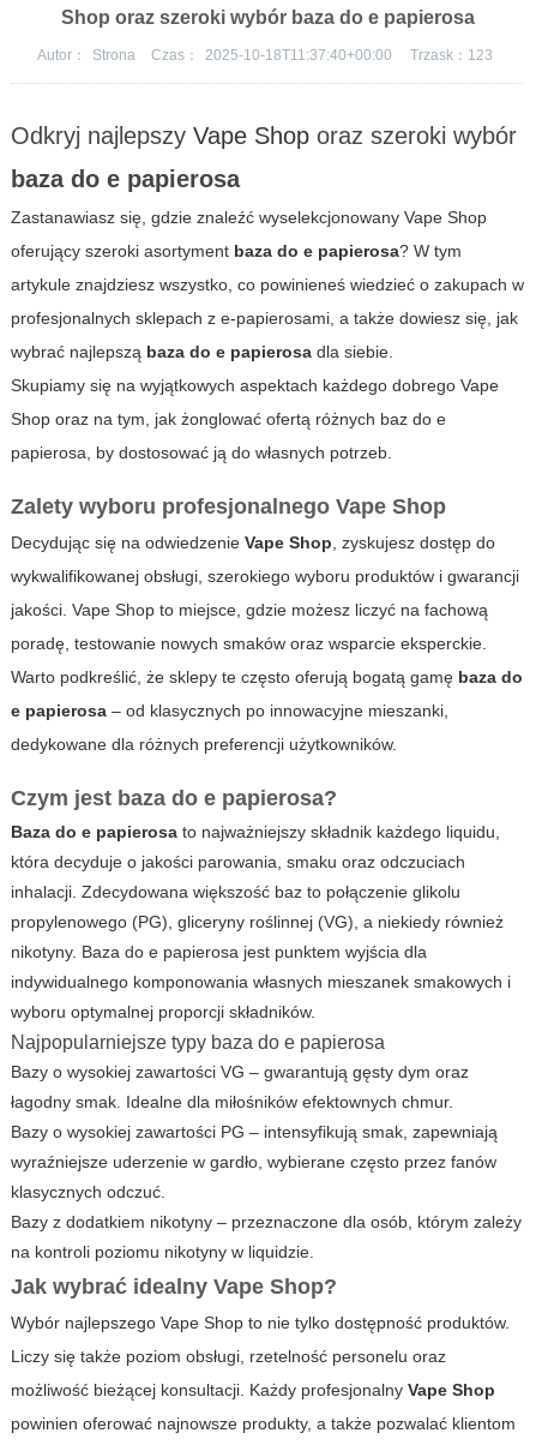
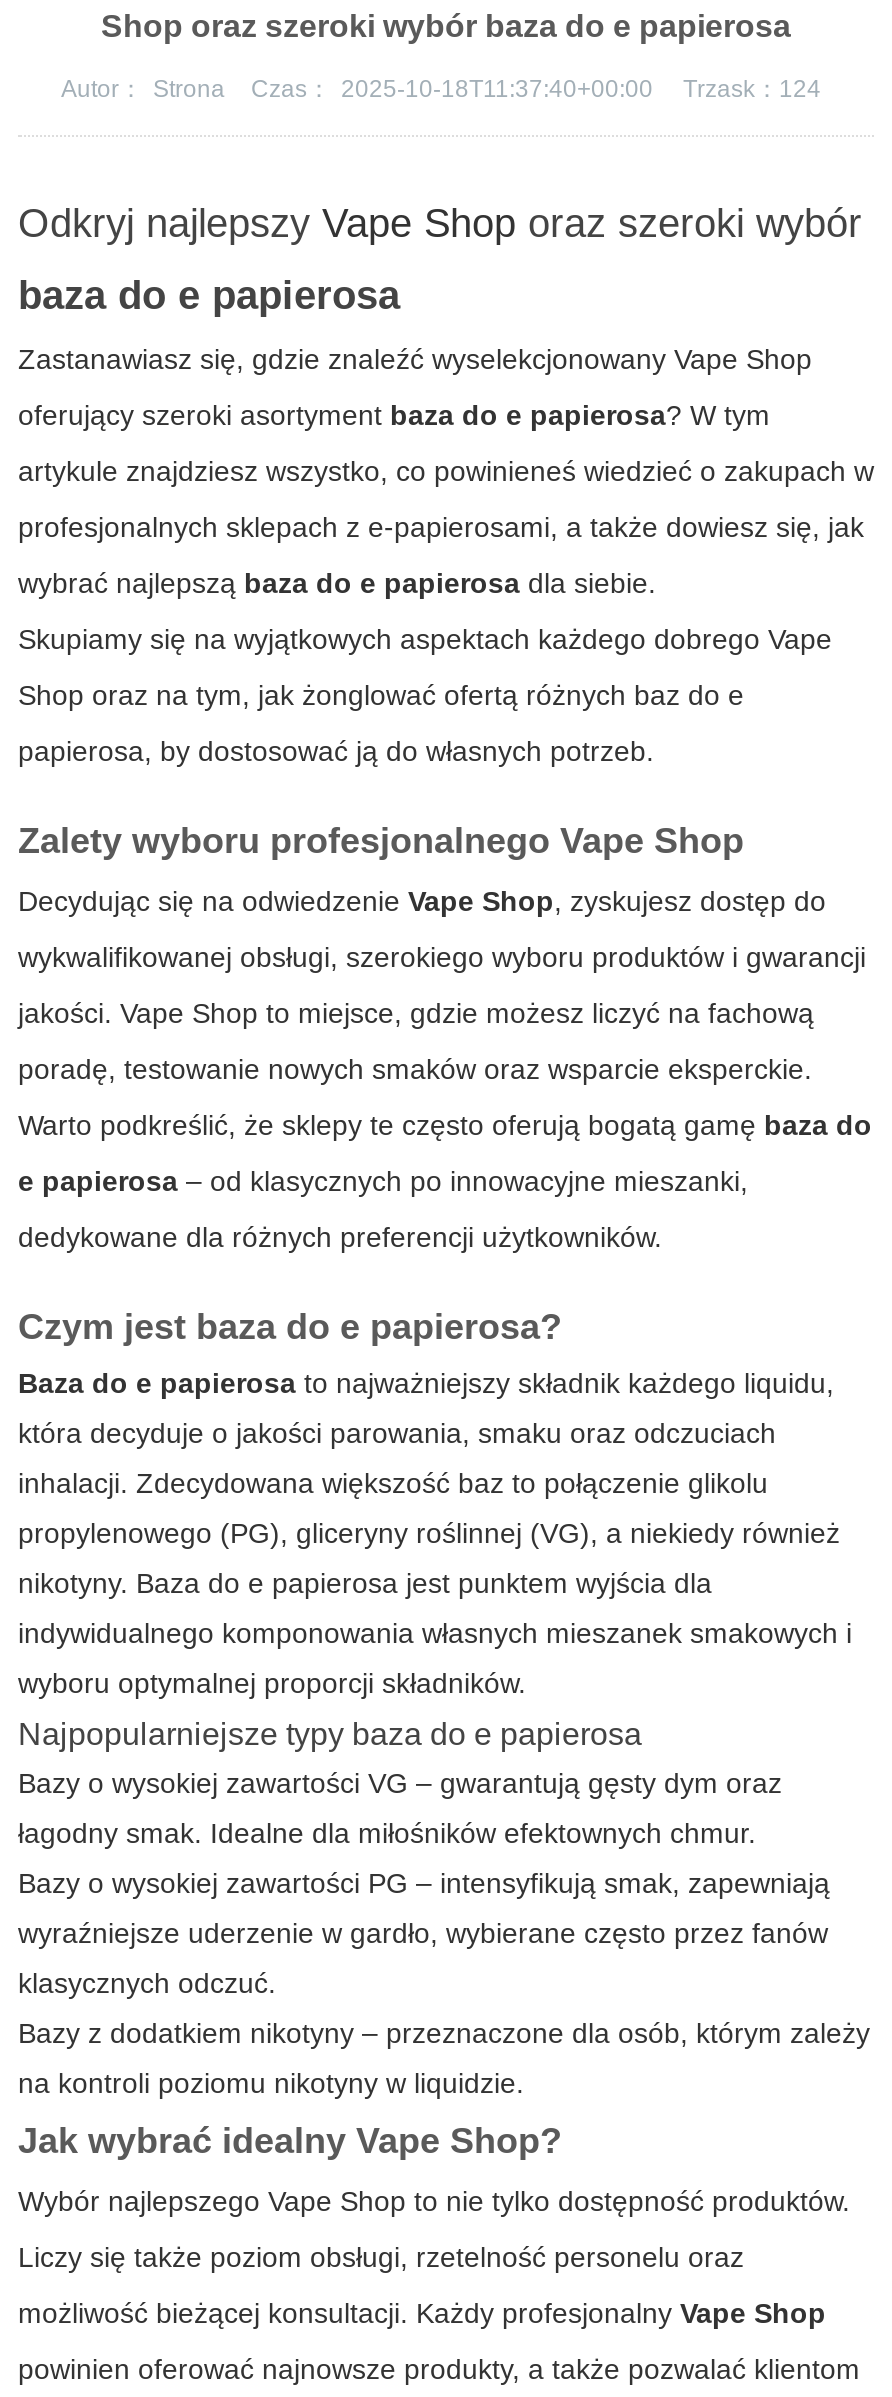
[37,47,492,64] Autor： Strona Czas： 2025-10-18T11:37:40+00:00 Trzask：123 -> [61,76,821,104] Autor： Strona Czas： 2025-10-18T11:37:40+00:00 Trzask：124

